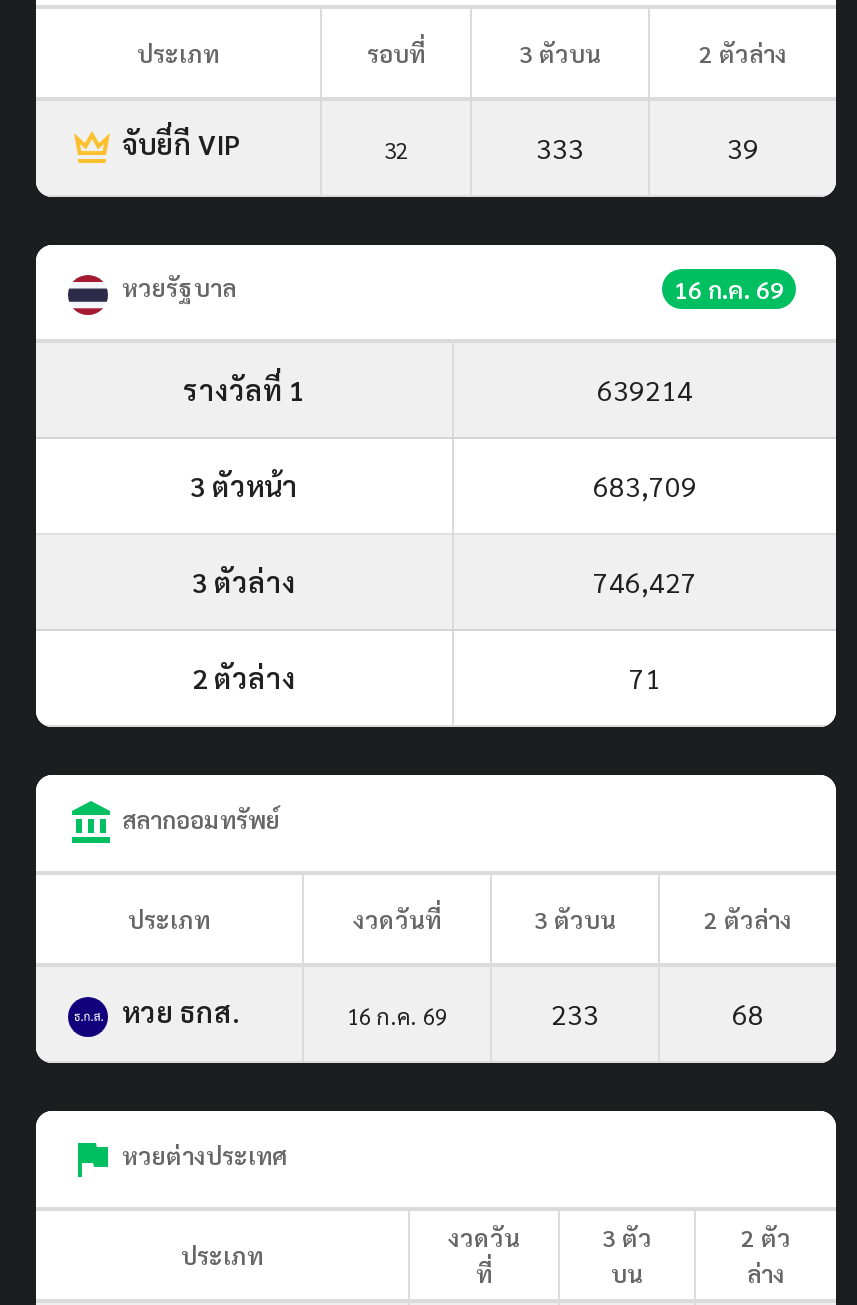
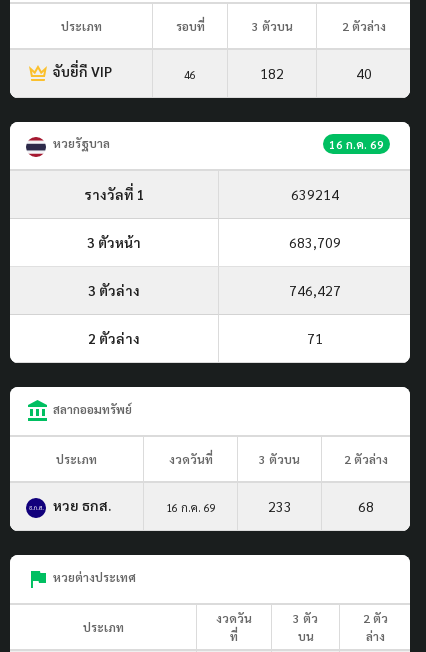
[384,135,408,165] 32 -> [184,67,196,82] 46
[536,129,584,165] 333 -> [260,64,284,82] 182
[727,129,759,165] 39 -> [355,64,371,82] 40

